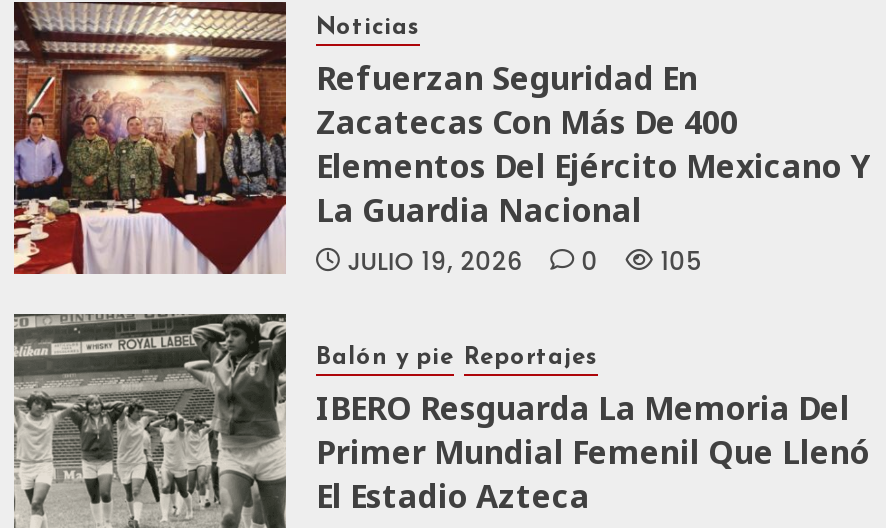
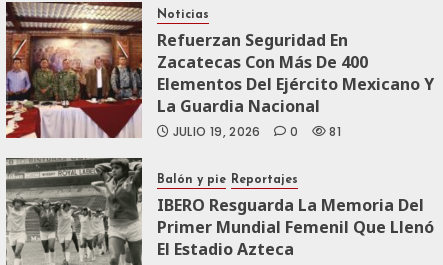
[348,244,703,278] JULIO 19, 2026 0 105 -> [173,123,341,140] JULIO 19, 2026 0 81

